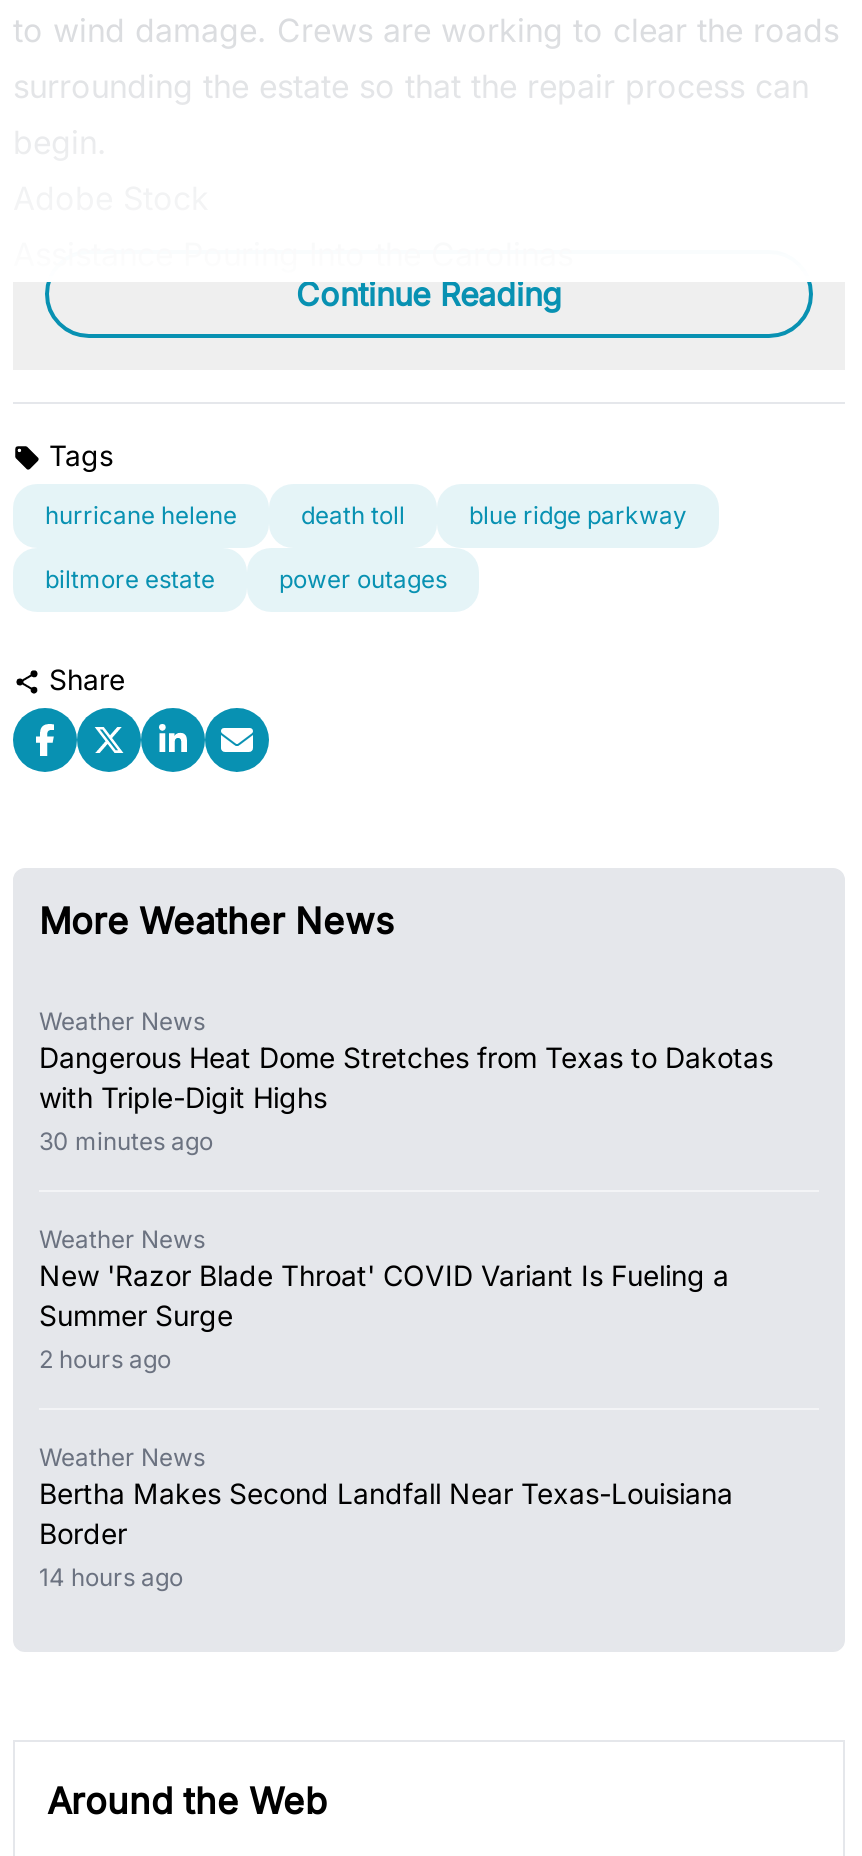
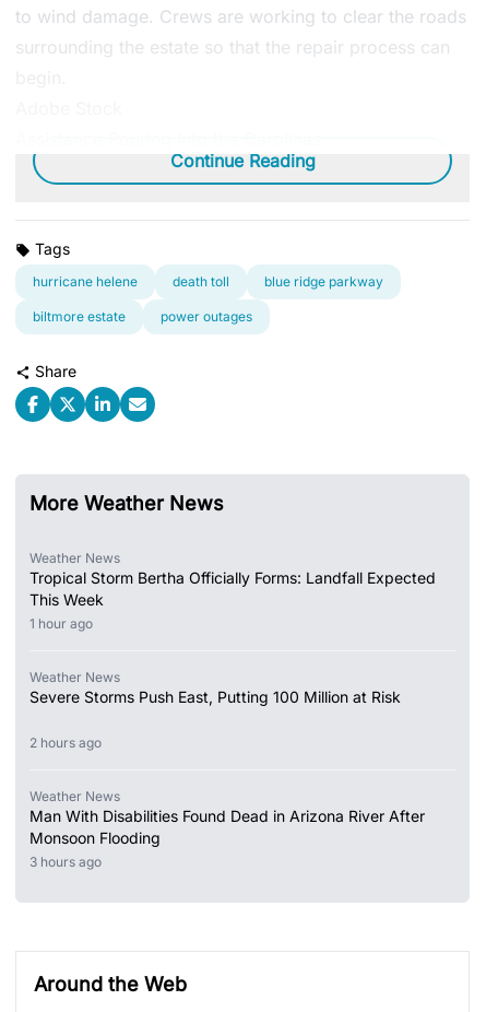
[39,1039,773,1155] Dangerous Heat Dome Stretches from Texas to Dakotas | with Triple-Digit Highs | 30 minutes ago -> [29,568,436,631] Tropical Storm Bertha Officially Forms: Landfall Expected | This Week | 1 hour ago
[39,1257,729,1331] New 'Razor Blade Throat' COVID Variant Is Fueling a | Summer Surge -> [29,687,401,706] Severe Storms Push East, Putting 100 Million at Risk
[39,1475,733,1591] Bertha Makes Second Landfall Near Texas-Louisiana | Border | 14 hours ago -> [29,806,425,870] Man With Disabilities Found Dead in Arizona River After | Monsoon Flooding | 3 hours ago

